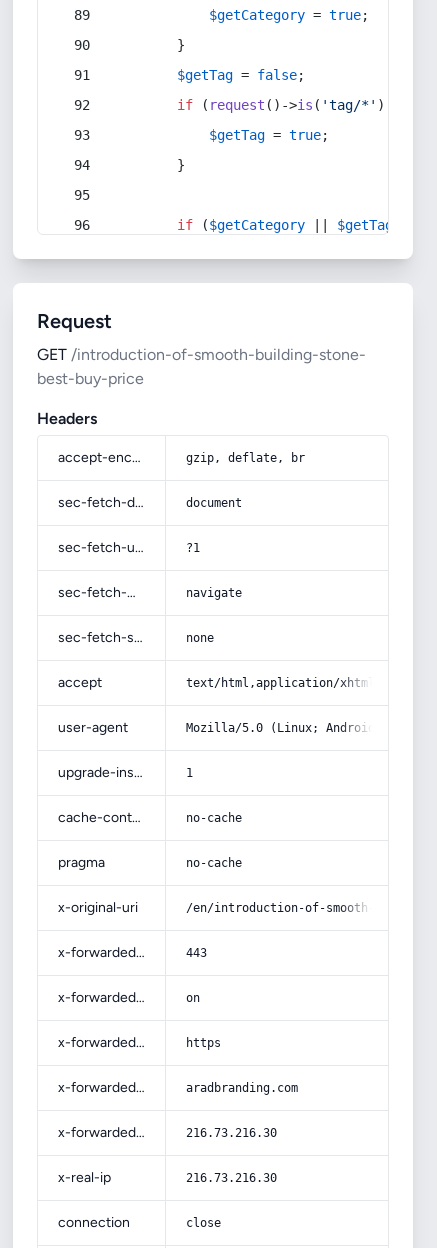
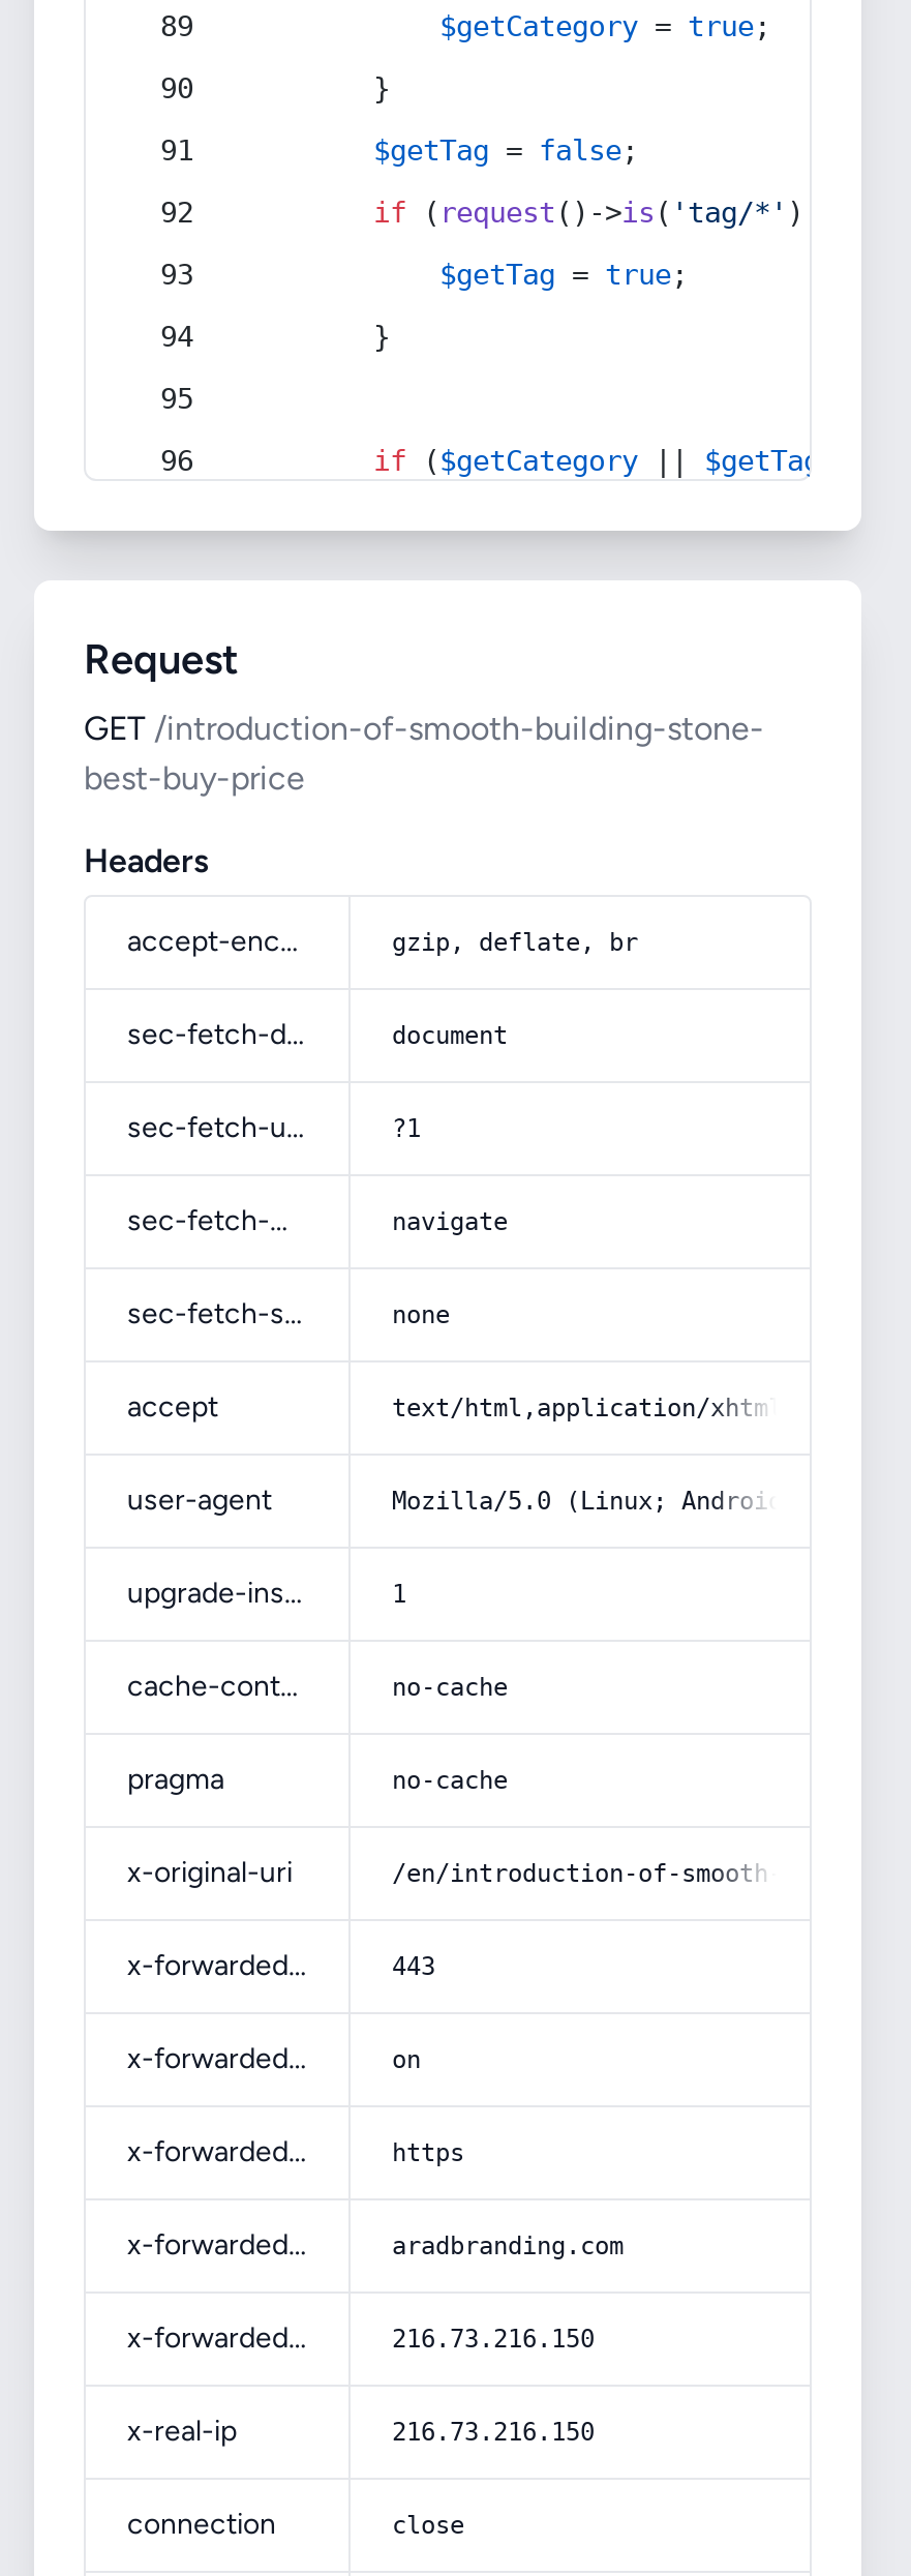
[186,1126,277,1140] 216.73.216.30 -> [392,2325,595,2354] 216.73.216.150
[186,1171,277,1185] 216.73.216.30 -> [392,2418,595,2447] 216.73.216.150

